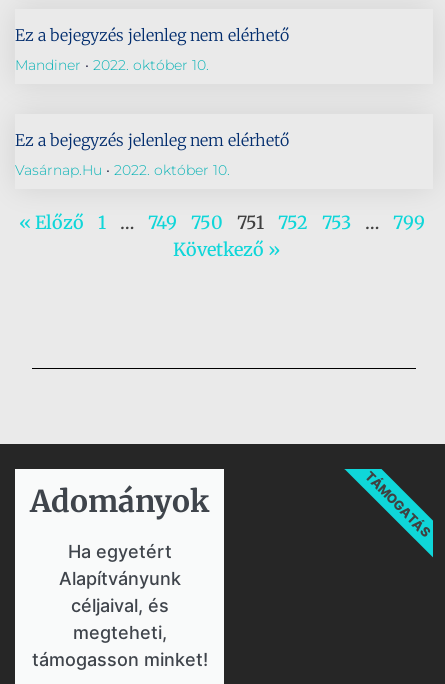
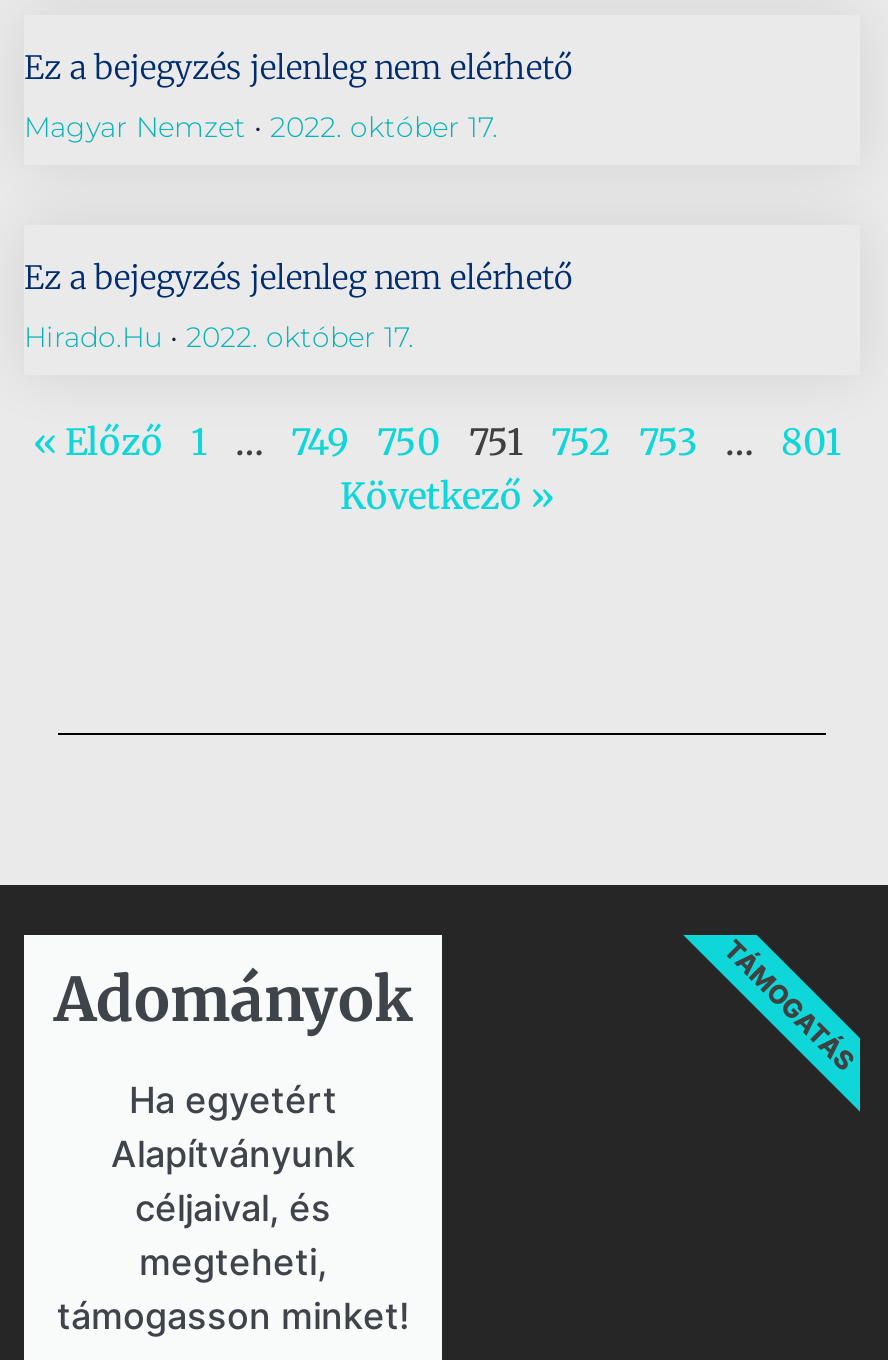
[15,56,209,74] Mandiner 2022. október 10. -> [24,109,498,145] Magyar Nemzet 2022. október 17.
[15,161,230,179] Vasárnap.hu 2022. október 10. -> [24,319,414,355] Hirado.hu 2022. október 17.
[392,211,424,234] 799 -> [781,419,841,465] 801

